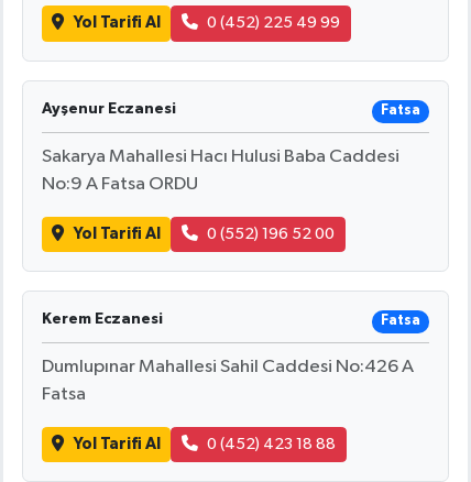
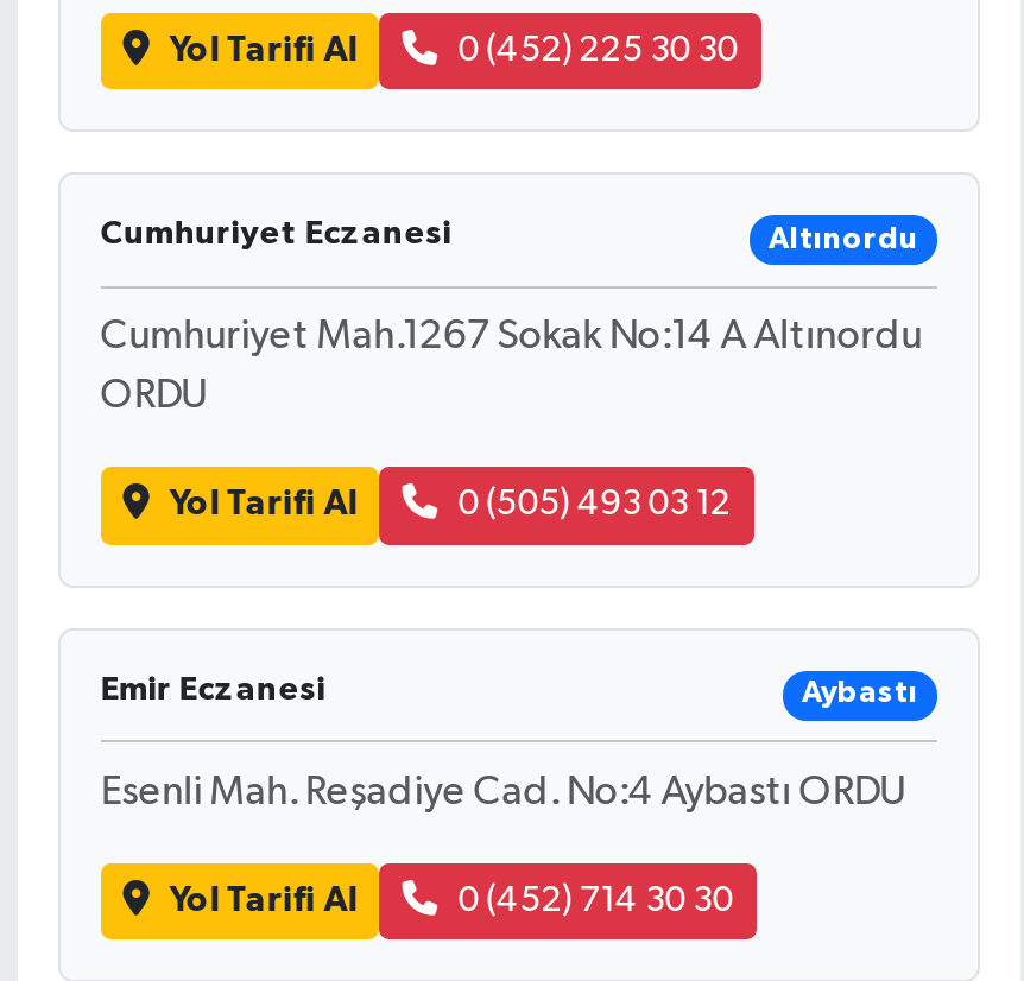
[207,15,340,31] 0 (452) 225 49 99 -> [458,32,738,67] 0 (452) 225 30 30
[42,101,420,118] Ayşenur Eczanesi | Fatsa -> [100,218,918,254] Cumhuriyet Eczanesi | Altınordu
[42,147,399,166] Sakarya Mahallesi Hacı Hulusi Baba Caddesi -> [100,317,923,357] Cumhuriyet Mah.1267 Sokak No:14 A Altınordu
[42,174,198,193] No:9 A Fatsa ORDU -> [100,376,207,417] ORDU
[207,225,335,242] 0 (552) 196 52 00 -> [458,486,731,522] 0 (505) 493 03 12
[42,311,420,404] Kerem Eczanesi | Fatsa | Dumlupınar Mahallesi Sahil Caddesi No:426 A | Fatsa -> [100,672,918,812] Emir Eczanesi | Aybastı | Esenli Mah. Reşadiye Cad. No:4 Aybastı ORDU
[207,436,336,453] 0 (452) 423 18 88 -> [458,882,733,917] 0 (452) 714 30 30

